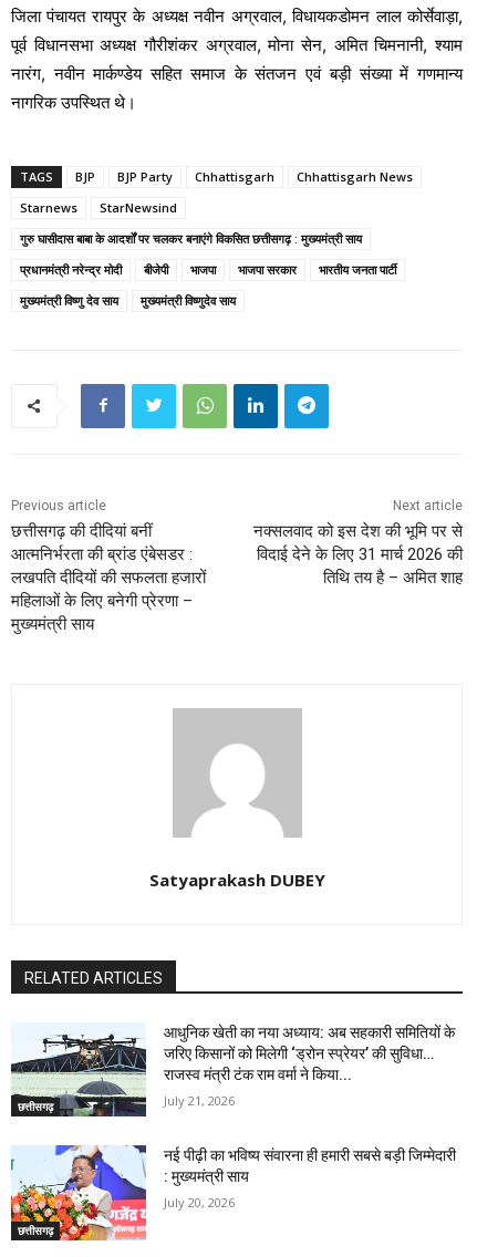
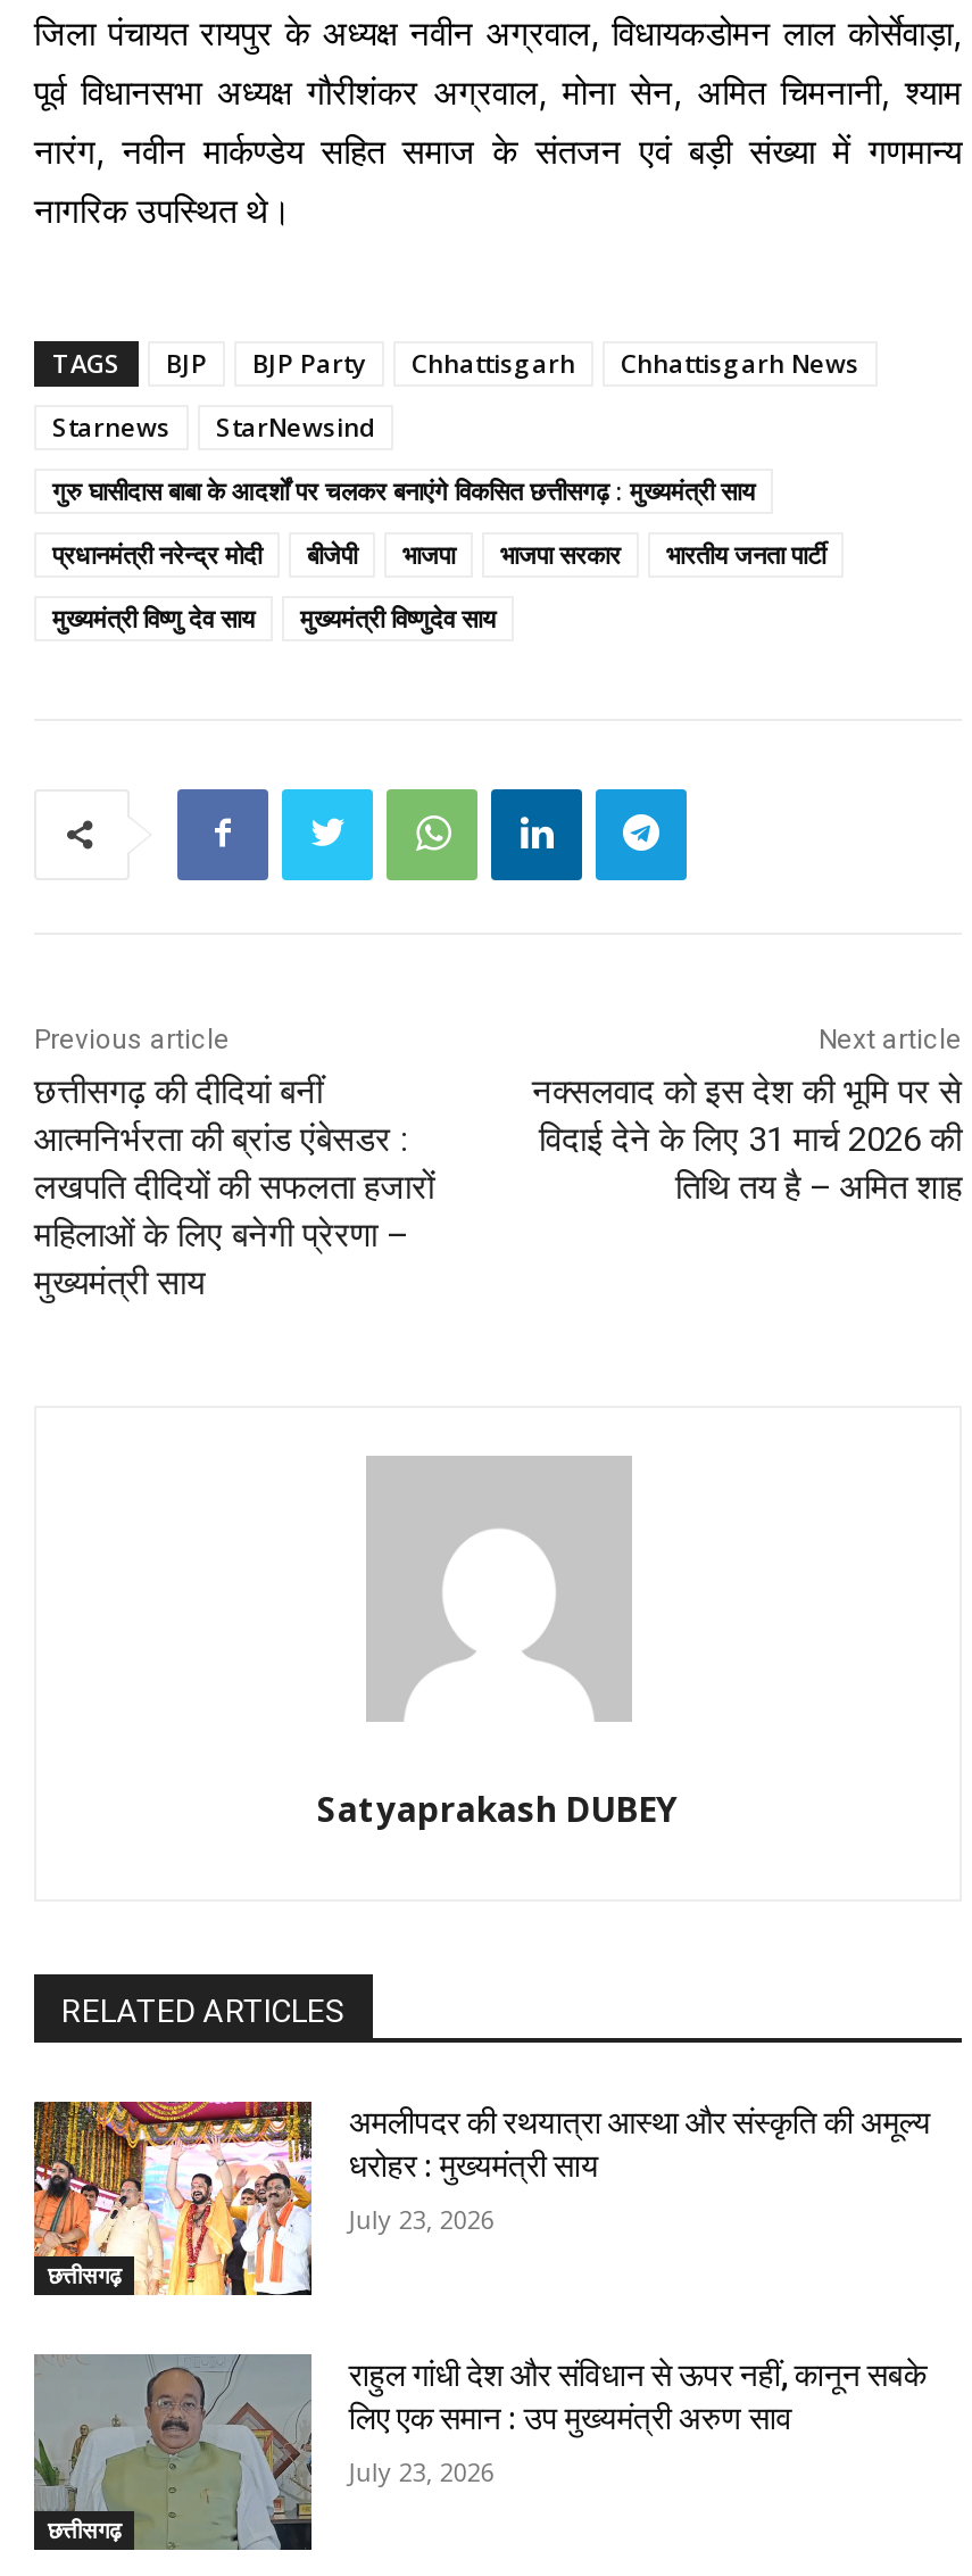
[10,1022,455,1118] [image] | आधुनिक खेती का नया अध्याय: अब सहकारी समितियों के | जरिए किसानों को मिलेगी ‘ड्रोन स्प्रेयर’ की सुविधा… | राजस्व मंत्री टंक राम वर्मा ने किया... -> [32,2099,931,2297] [image] | अमलीपदर की रथयात्रा आस्था और संस्कृति की अमूल्य | धरोहर : मुख्यमंत्री साय
[164,1092,235,1108] July 21, 2026 -> [349,2201,494,2235] July 23, 2026
[10,1144,456,1242] [image] | नई पीढ़ी का भविष्य संवारना ही हमारी सबसे बड़ी जिम्मेदारी | : मुख्यमंत्री साय -> [32,2352,926,2552] [image] | राहुल गांधी देश और संविधान से ऊपर नहीं, कानून सबके | लिए एक समान : उप मुख्यमंत्री अरुण साव
[164,1194,235,1211] July 20, 2026 -> [349,2455,494,2489] July 23, 2026

